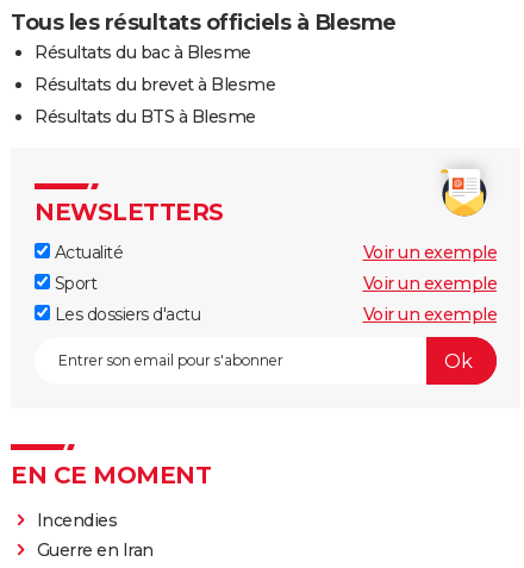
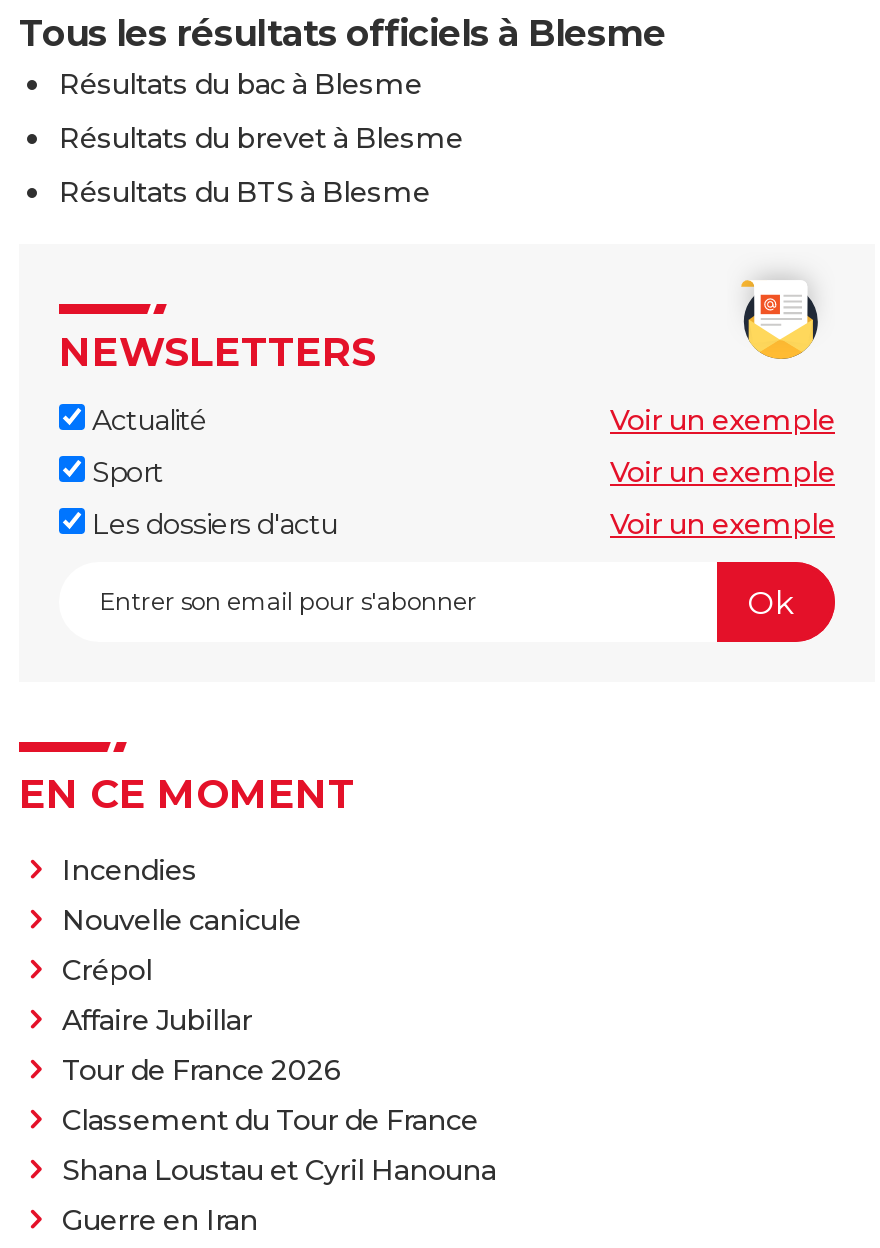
none -> [62,902,496,1188] Nouvelle canicule | Crépol | Affaire Jubillar | Tour de France 2026 | Classement du Tour de France | Shana Loustau et Cyril Hanouna

